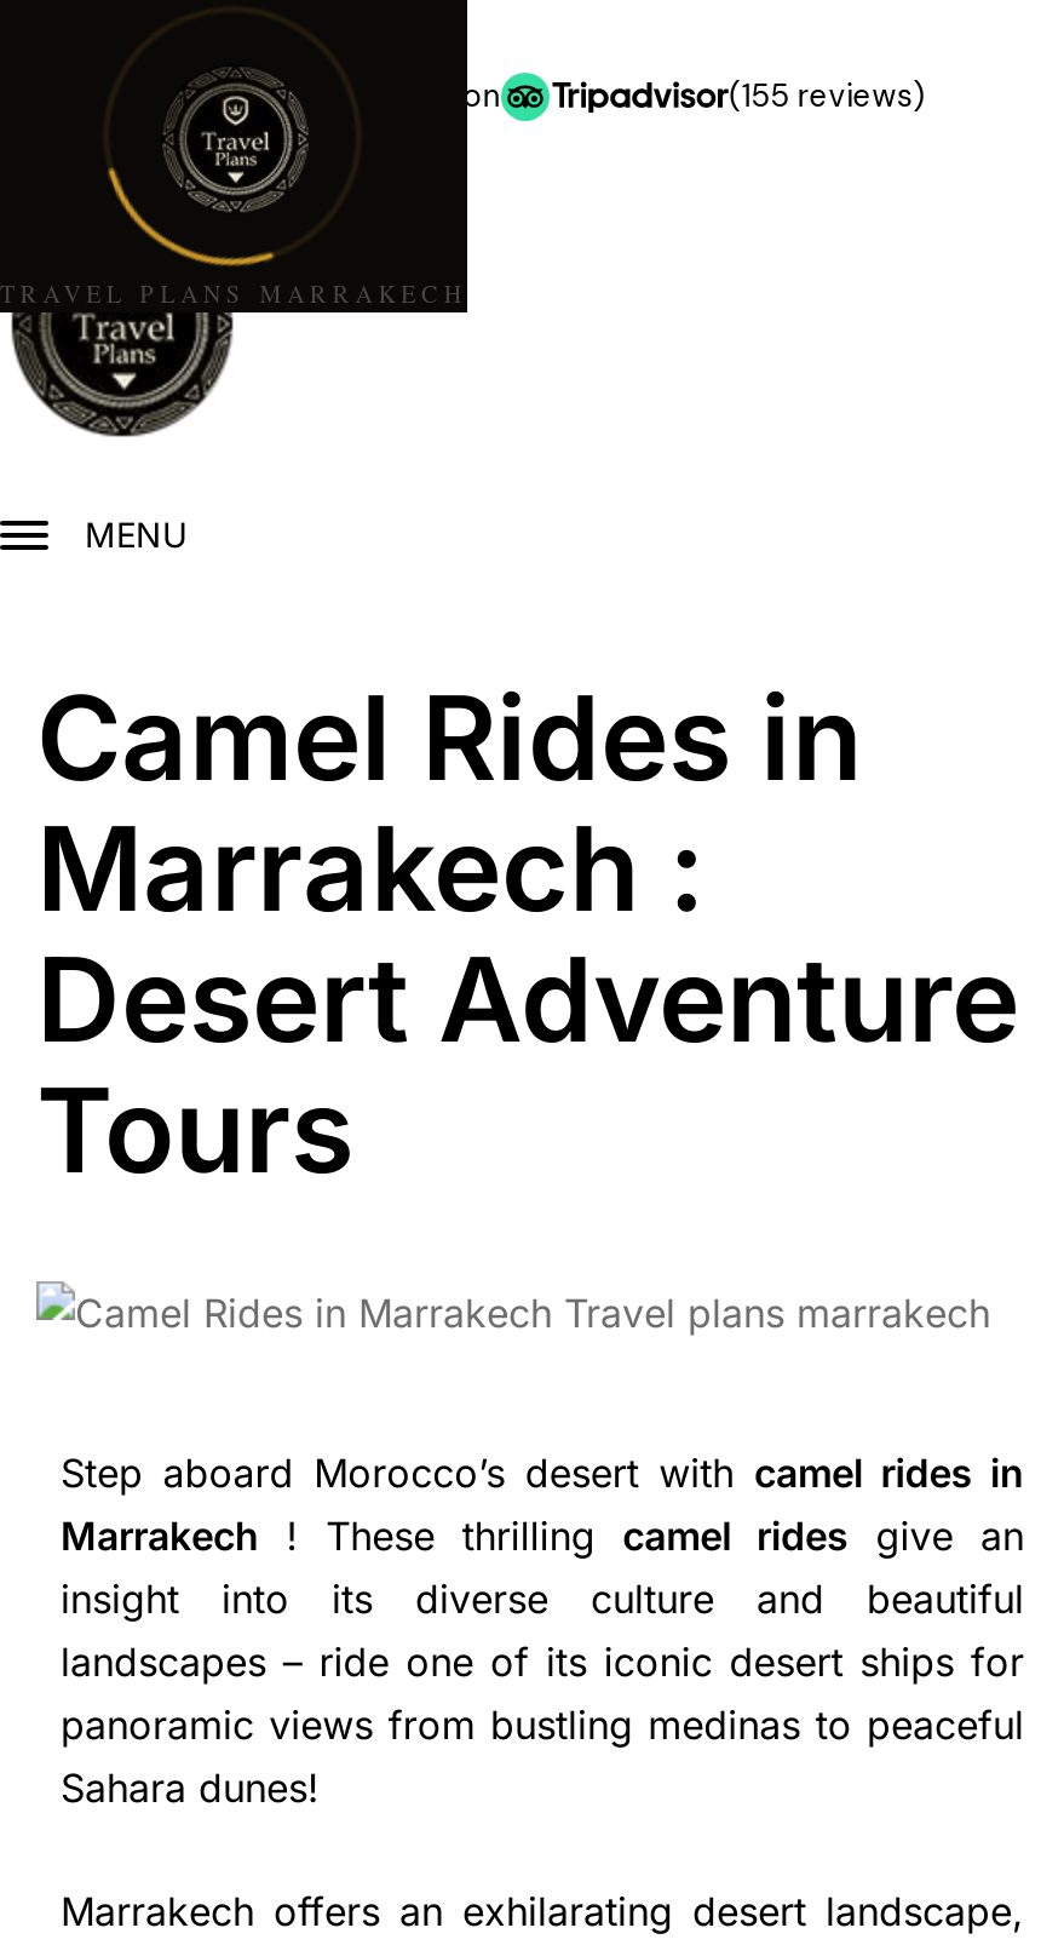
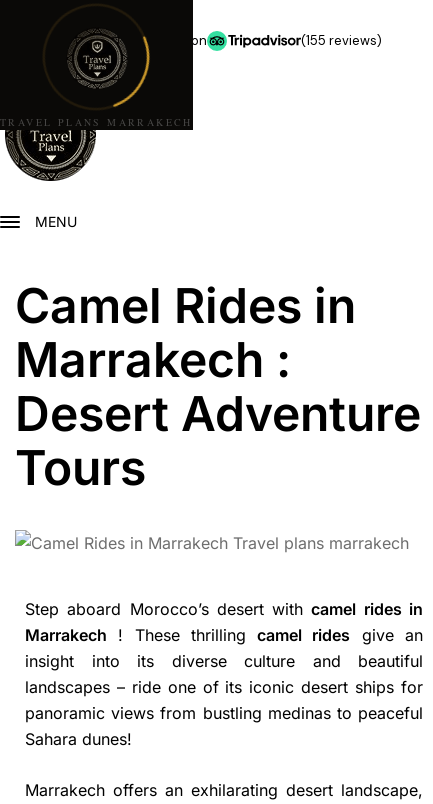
[107,124,361,266] [image] -> [46,52,150,110] [image]

